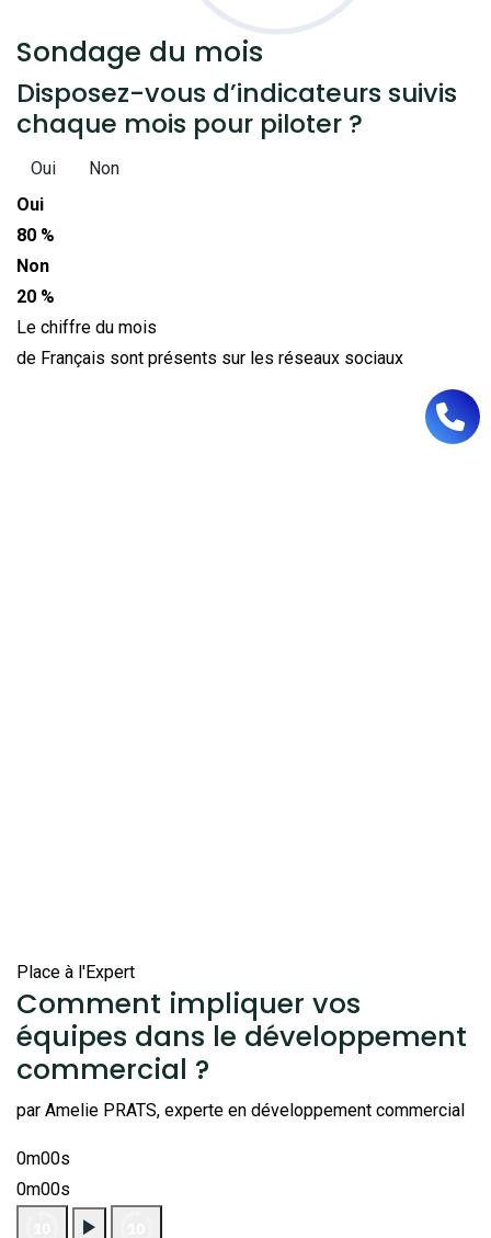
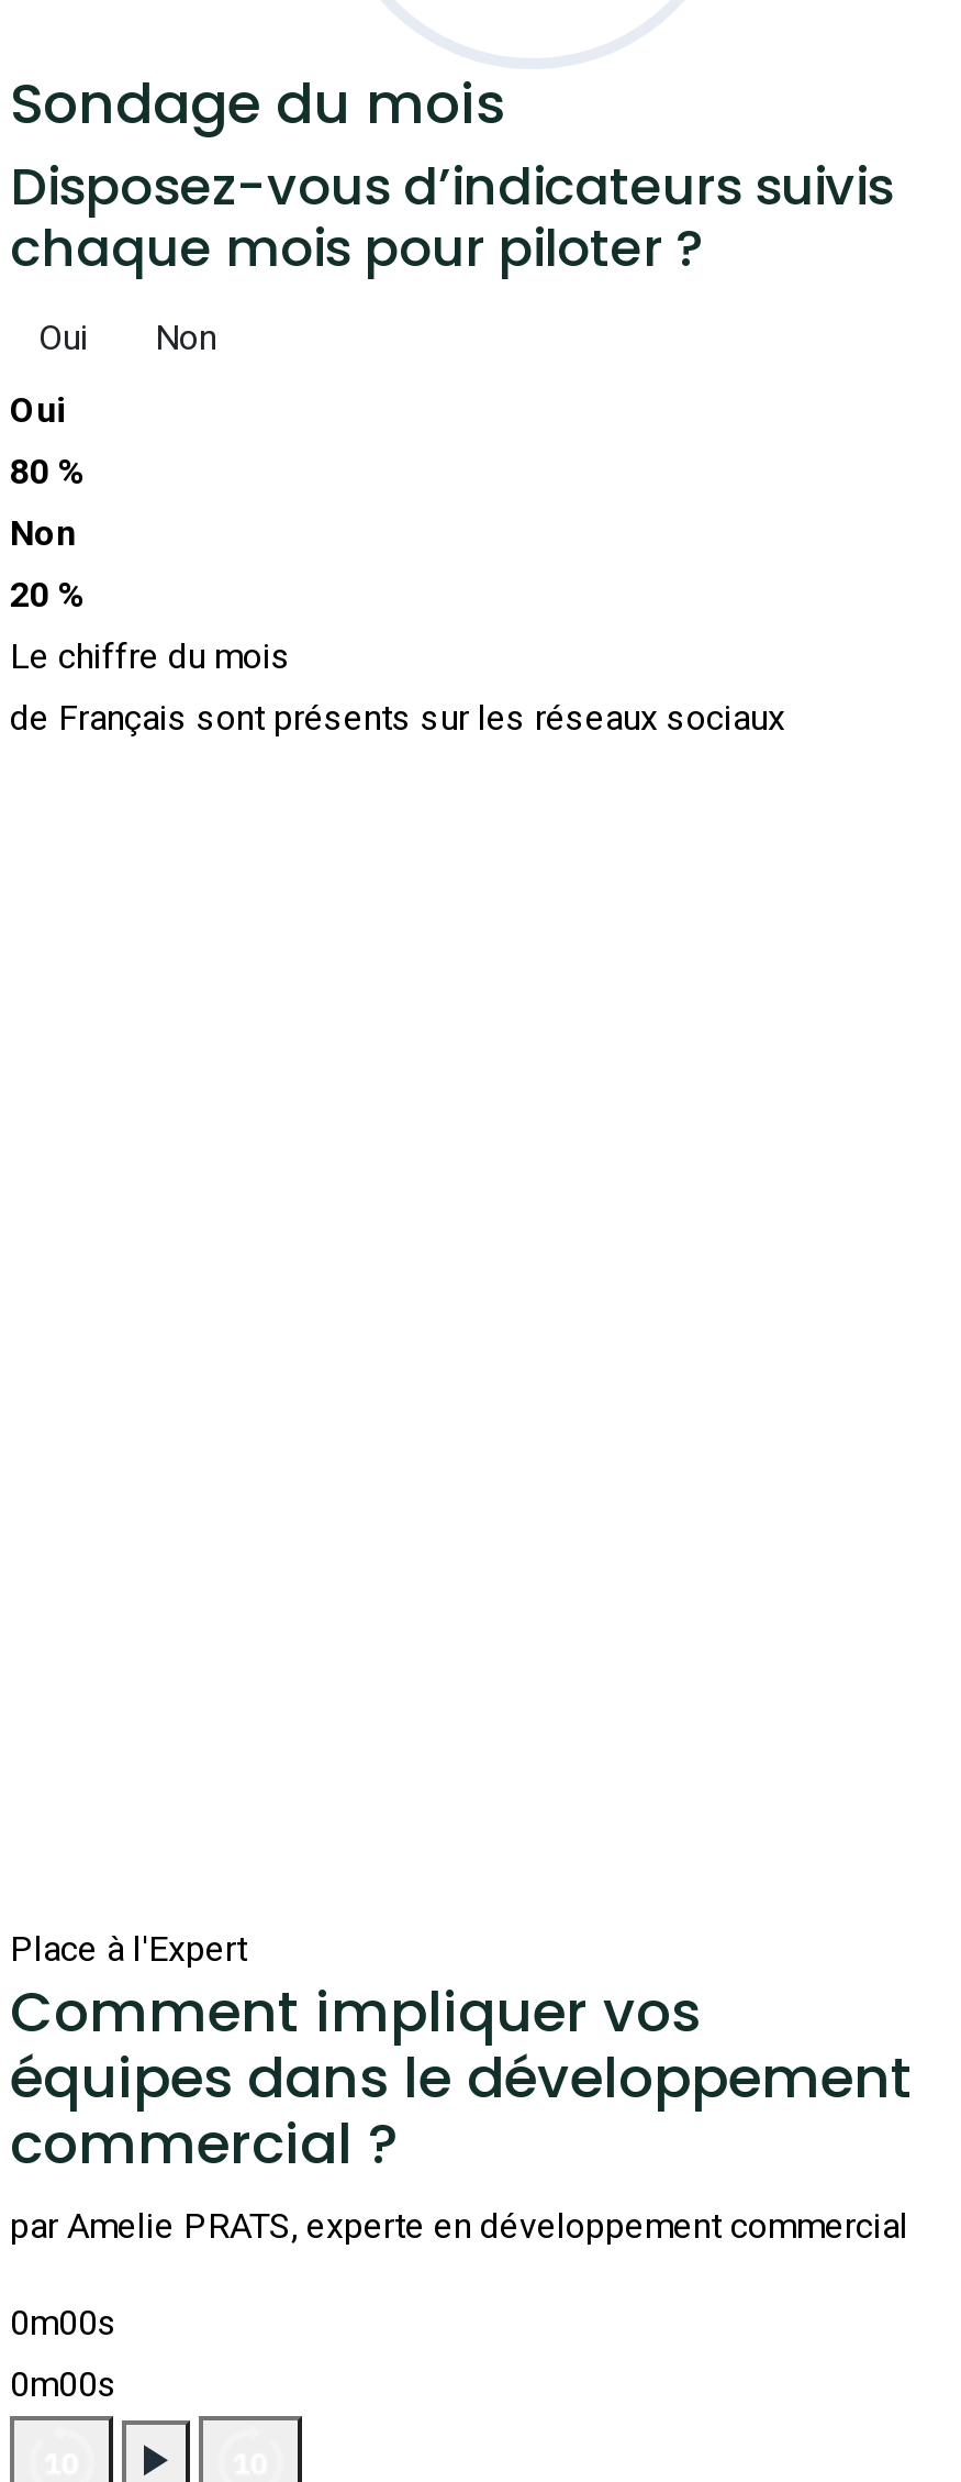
[424,388,481,445] [image] -> none

